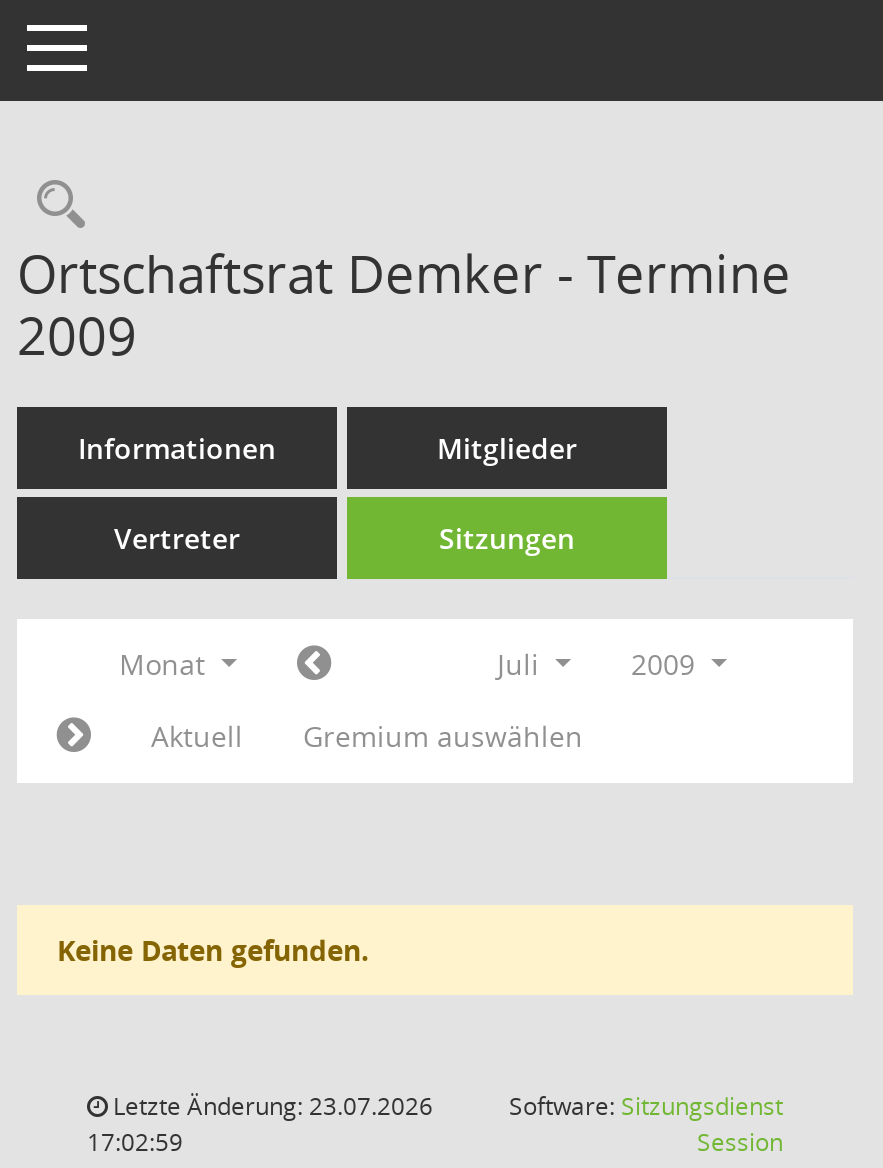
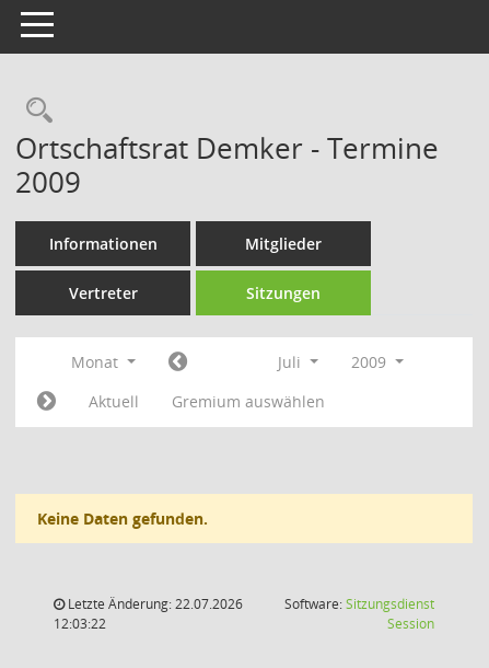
[107,1089,433,1123] Letzte Änderung: 23.07.2026 -> [65,595,243,613] Letzte Änderung: 22.07.2026
[87,1125,183,1159] 17:02:59 -> [54,614,106,633] 12:03:22

